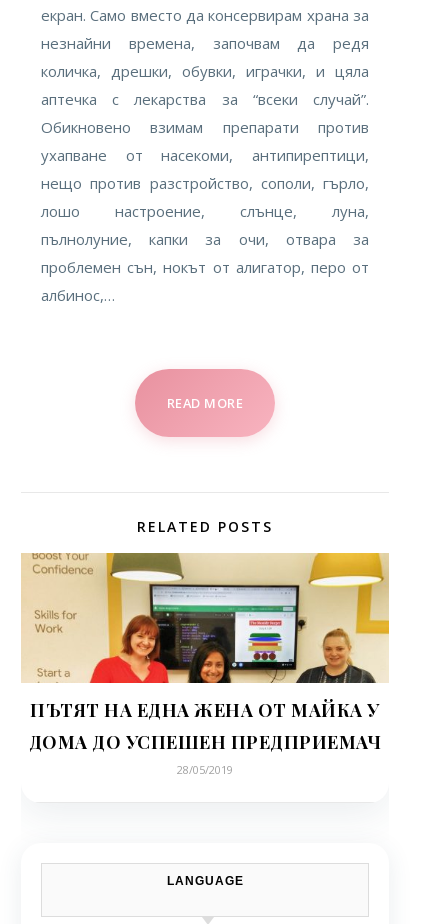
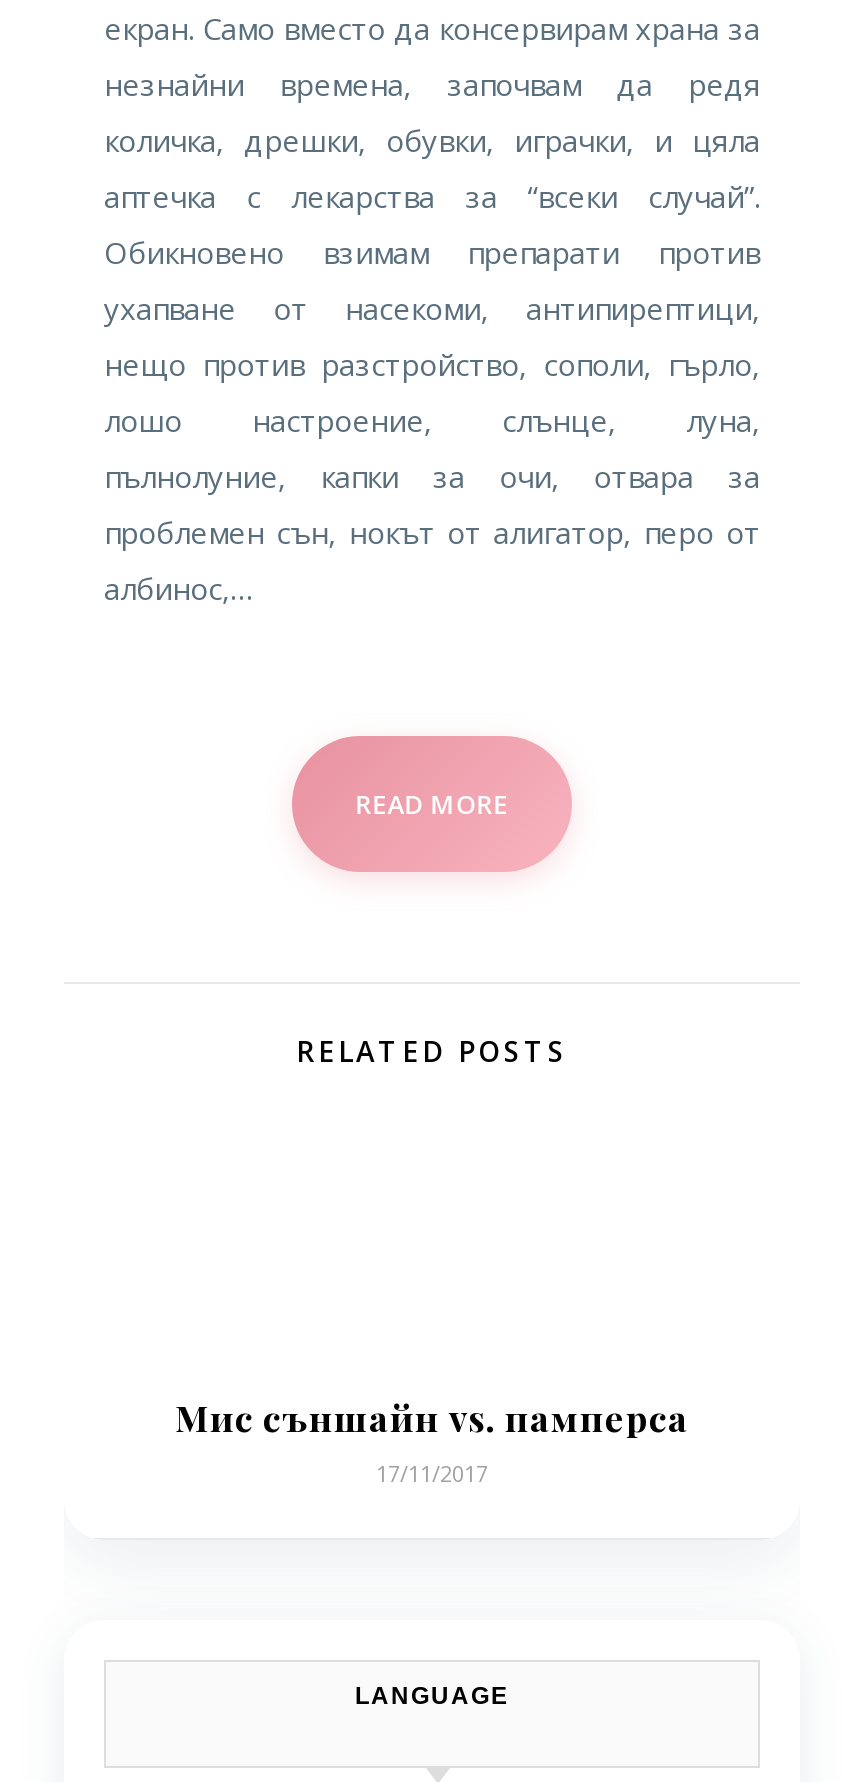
[20,552,390,684] [image] -> none
[29,698,381,777] ПЪТЯТ НА ЕДНА ЖЕНА ОТ МАЙКА У | ДОМА ДО УСПЕШЕН ПРЕДПРИЕМАЧ | 28/05/2019 -> [175,1395,689,1489] Мис съншайн vs. памперса | 17/11/2017

